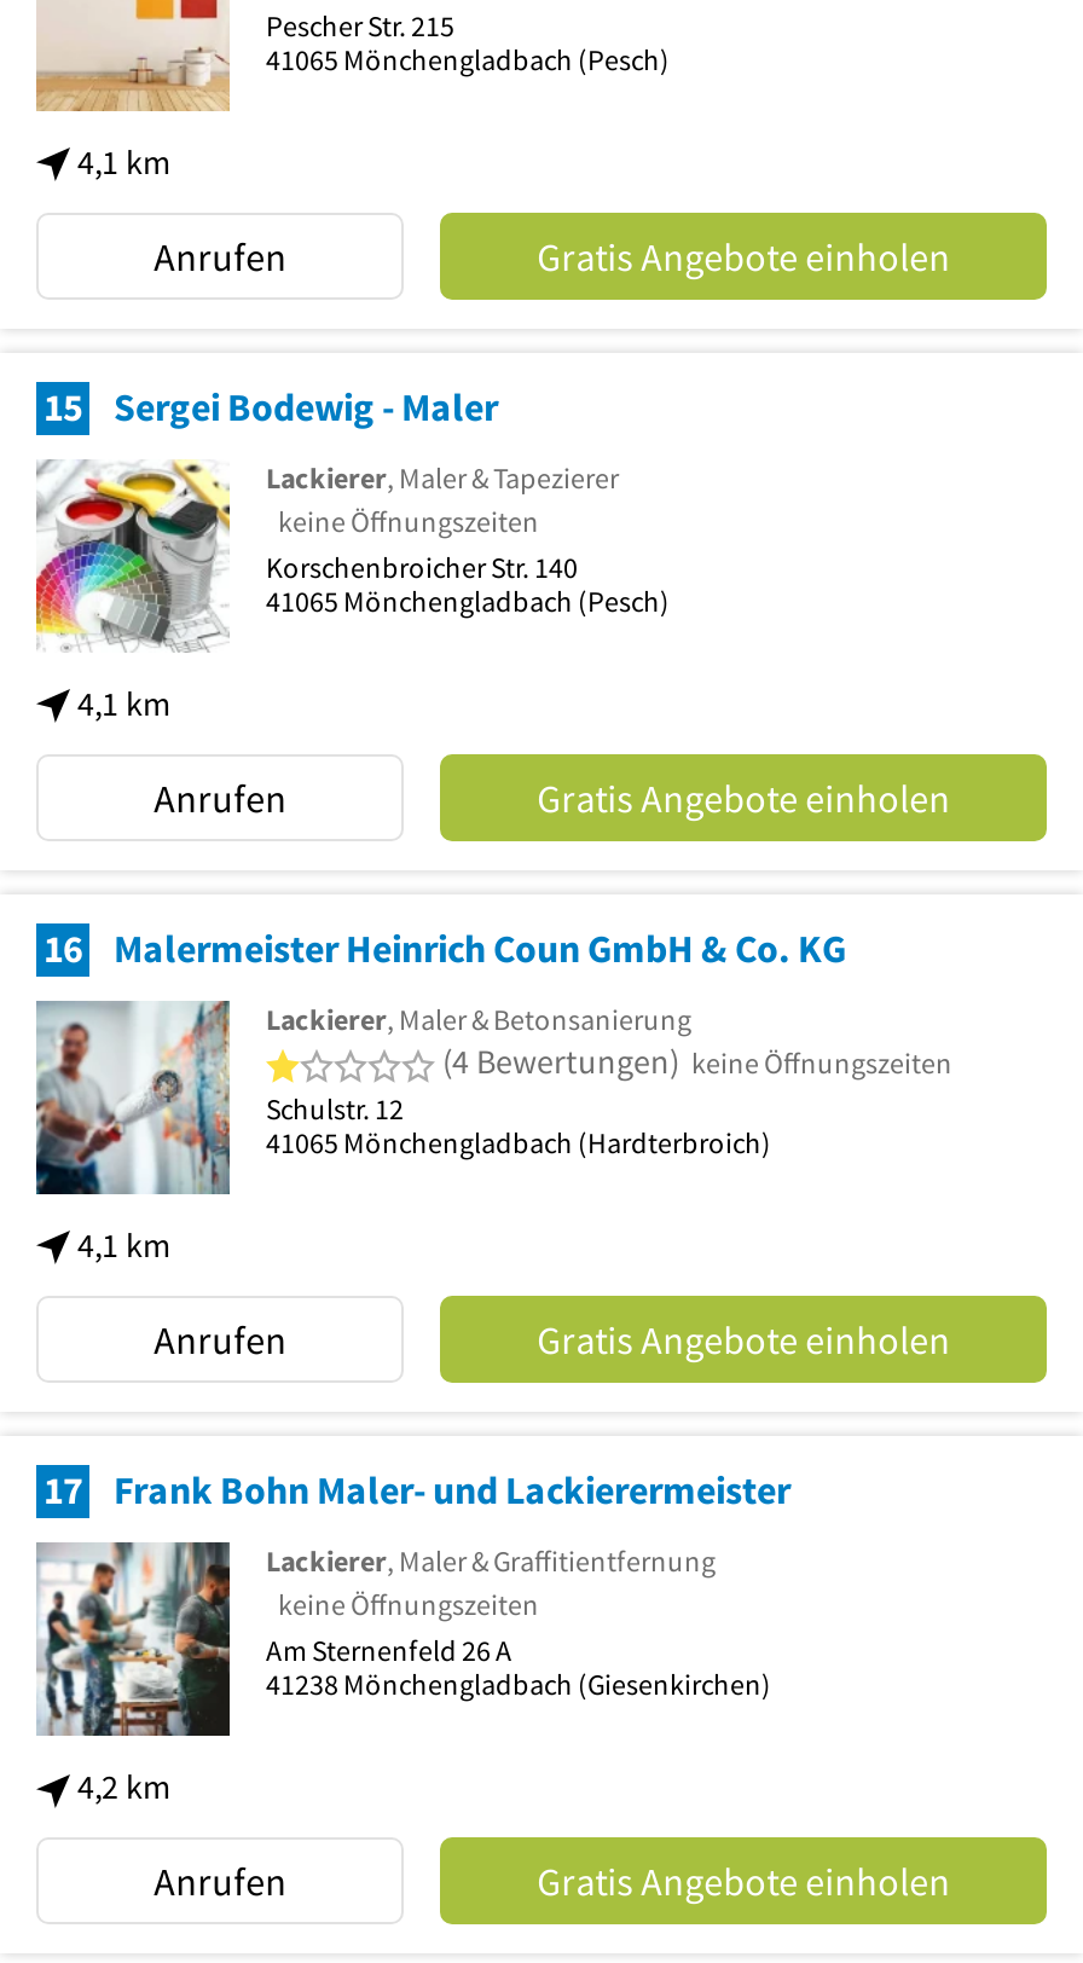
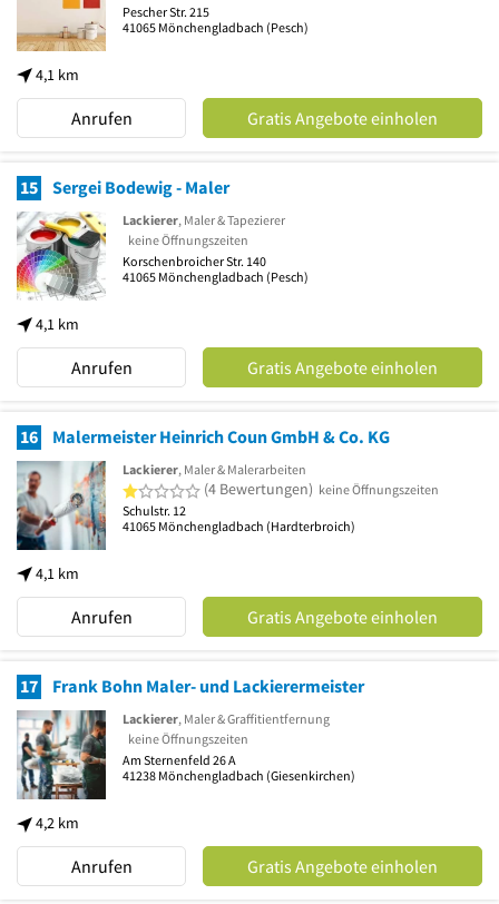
[266,1000,691,1037] Lackierer, Maler & Betonsanierung -> [123,461,306,477] Lackierer, Maler & Malerarbeiten

